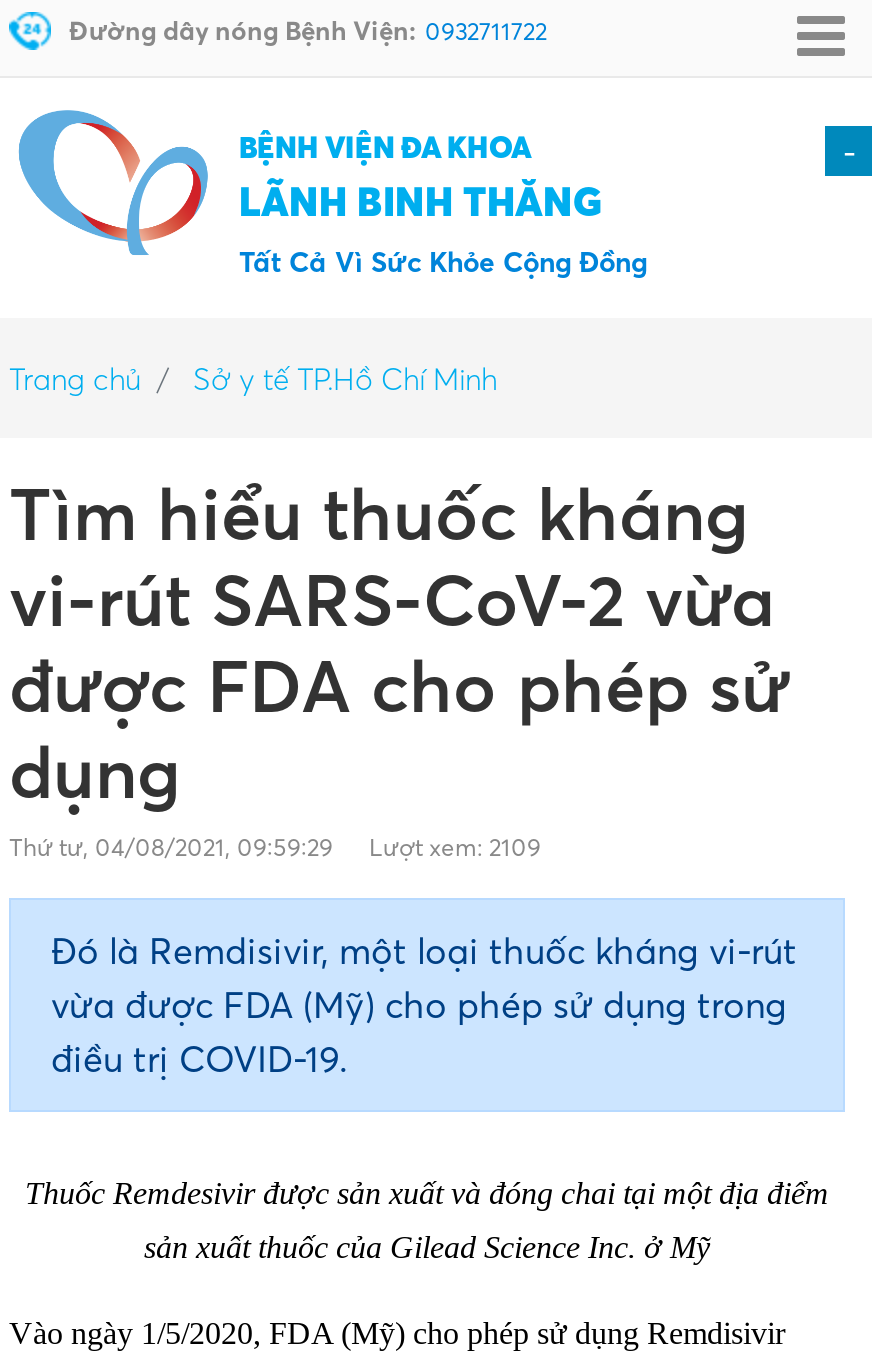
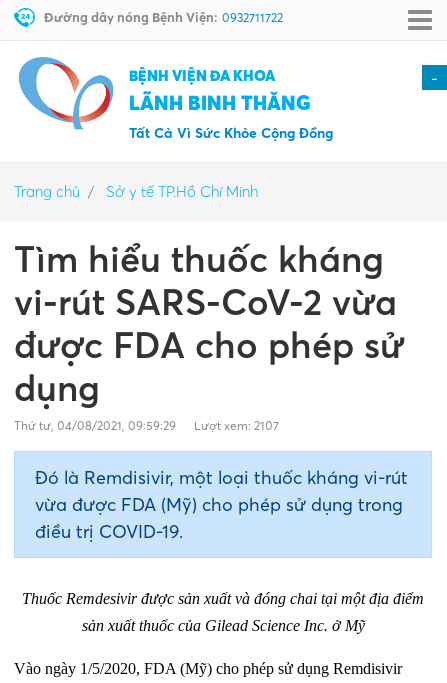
[9,832,541,862] Thứ tư, 04/08/2021, 09:59:29 Lượt xem: 2109 -> [14,418,279,433] Thứ tư, 04/08/2021, 09:59:29 Lượt xem: 2107

